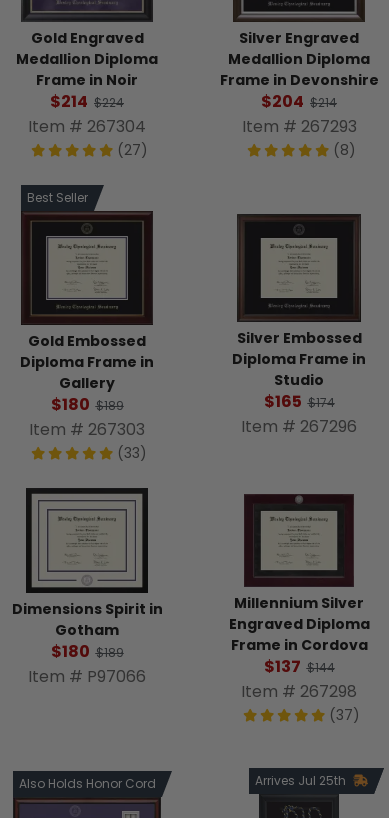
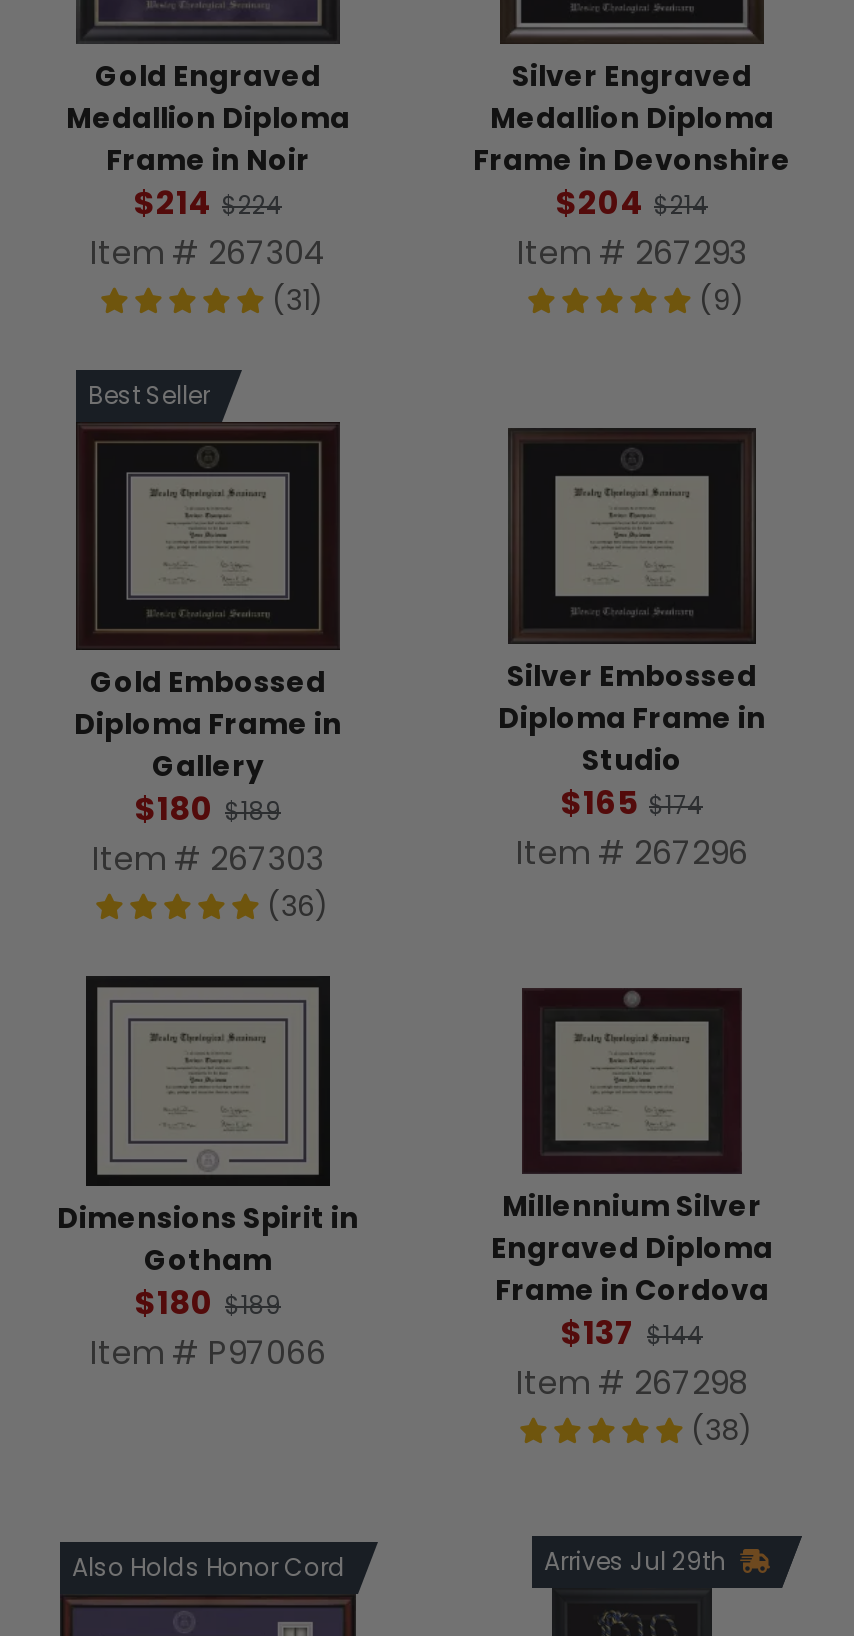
[116,140,147,160] (27) -> [272,280,324,320] (31)
[332,140,355,160] (8) -> [699,280,745,320] (9)
[117,443,147,463] (33) -> [267,886,329,926] (36)
[328,705,359,725] (37) -> [691,1410,753,1450] (38)
[255,772,349,789] Arrives Jul 25th -> [544,1544,732,1578] Arrives Jul 29th

